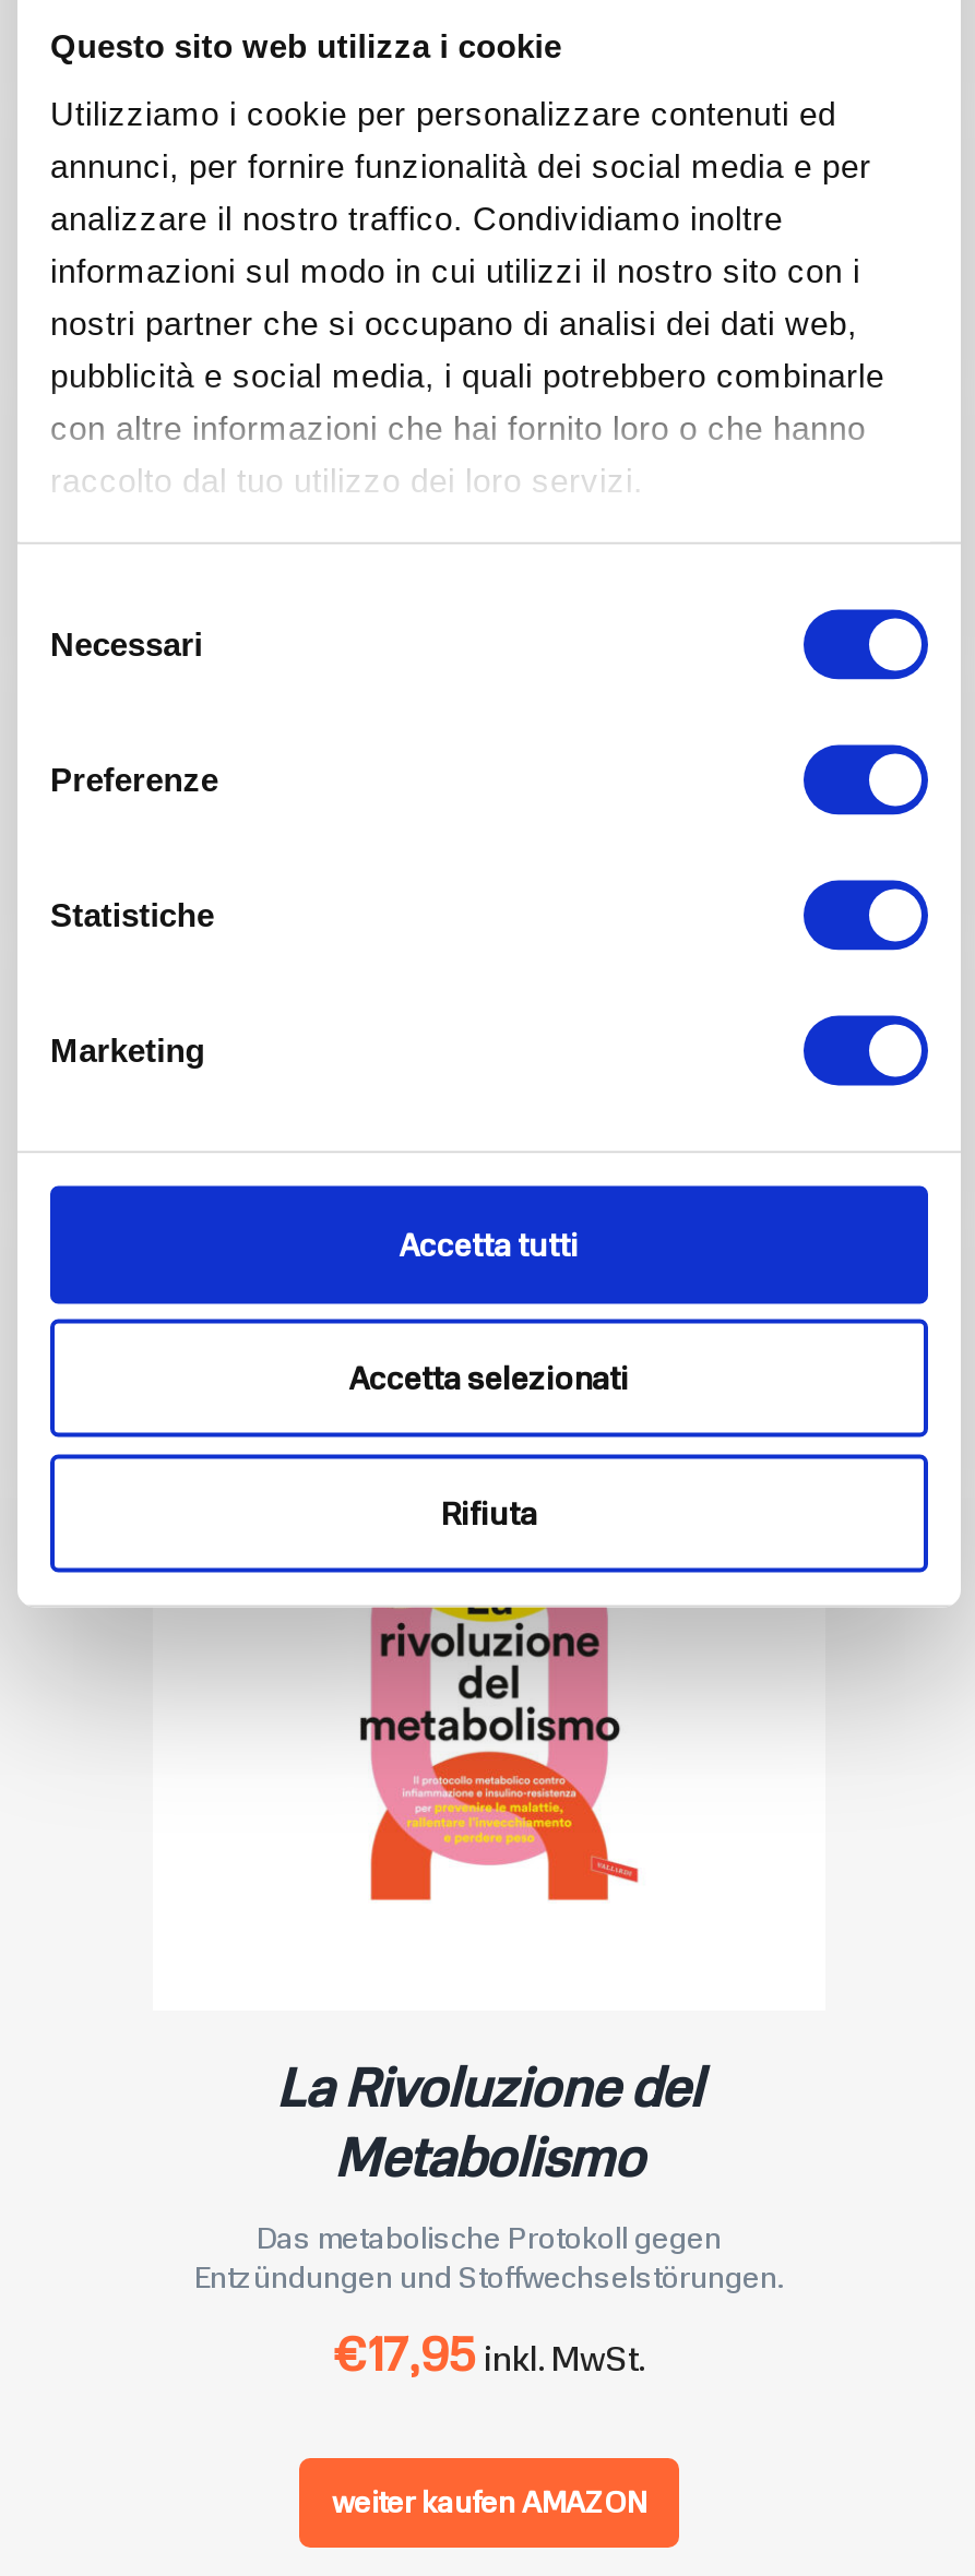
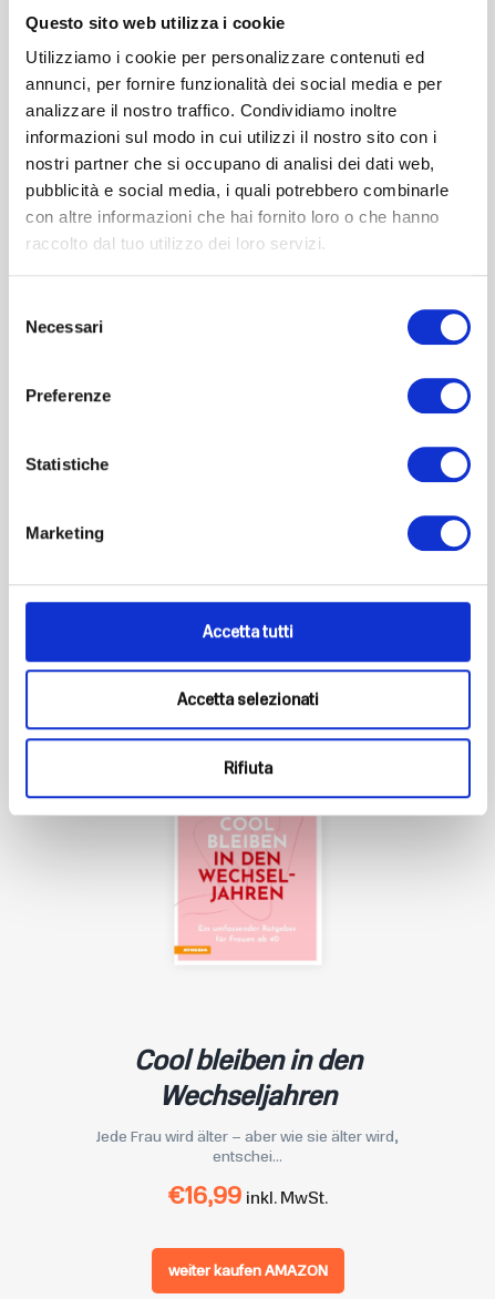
[343,1605,640,1901] [image] -> [173,815,323,964] [image]
[194,2053,784,2389] La Rivoluzione del | Metabolismo | Das metabolische Protokoll gegen | Entzündungen und Stoffwechselstörungen. | €17,95 inkl. MwSt. -> [97,1042,399,1213] Cool bleiben in den | Wechseljahren | Jede Frau wird älter – aber wie sie älter wird, | entschei... | €16,99 inkl. MwSt.

